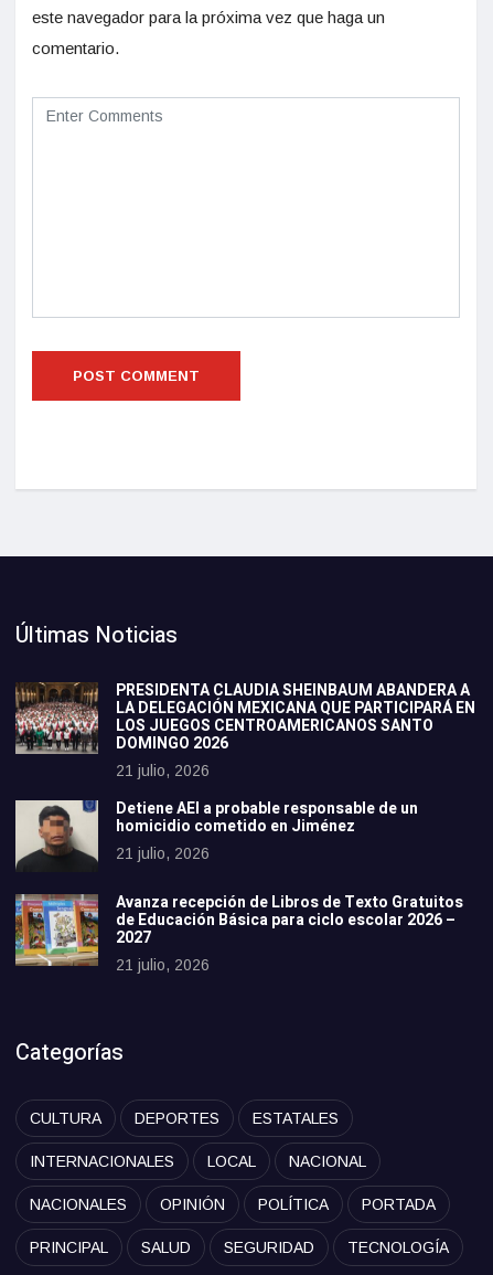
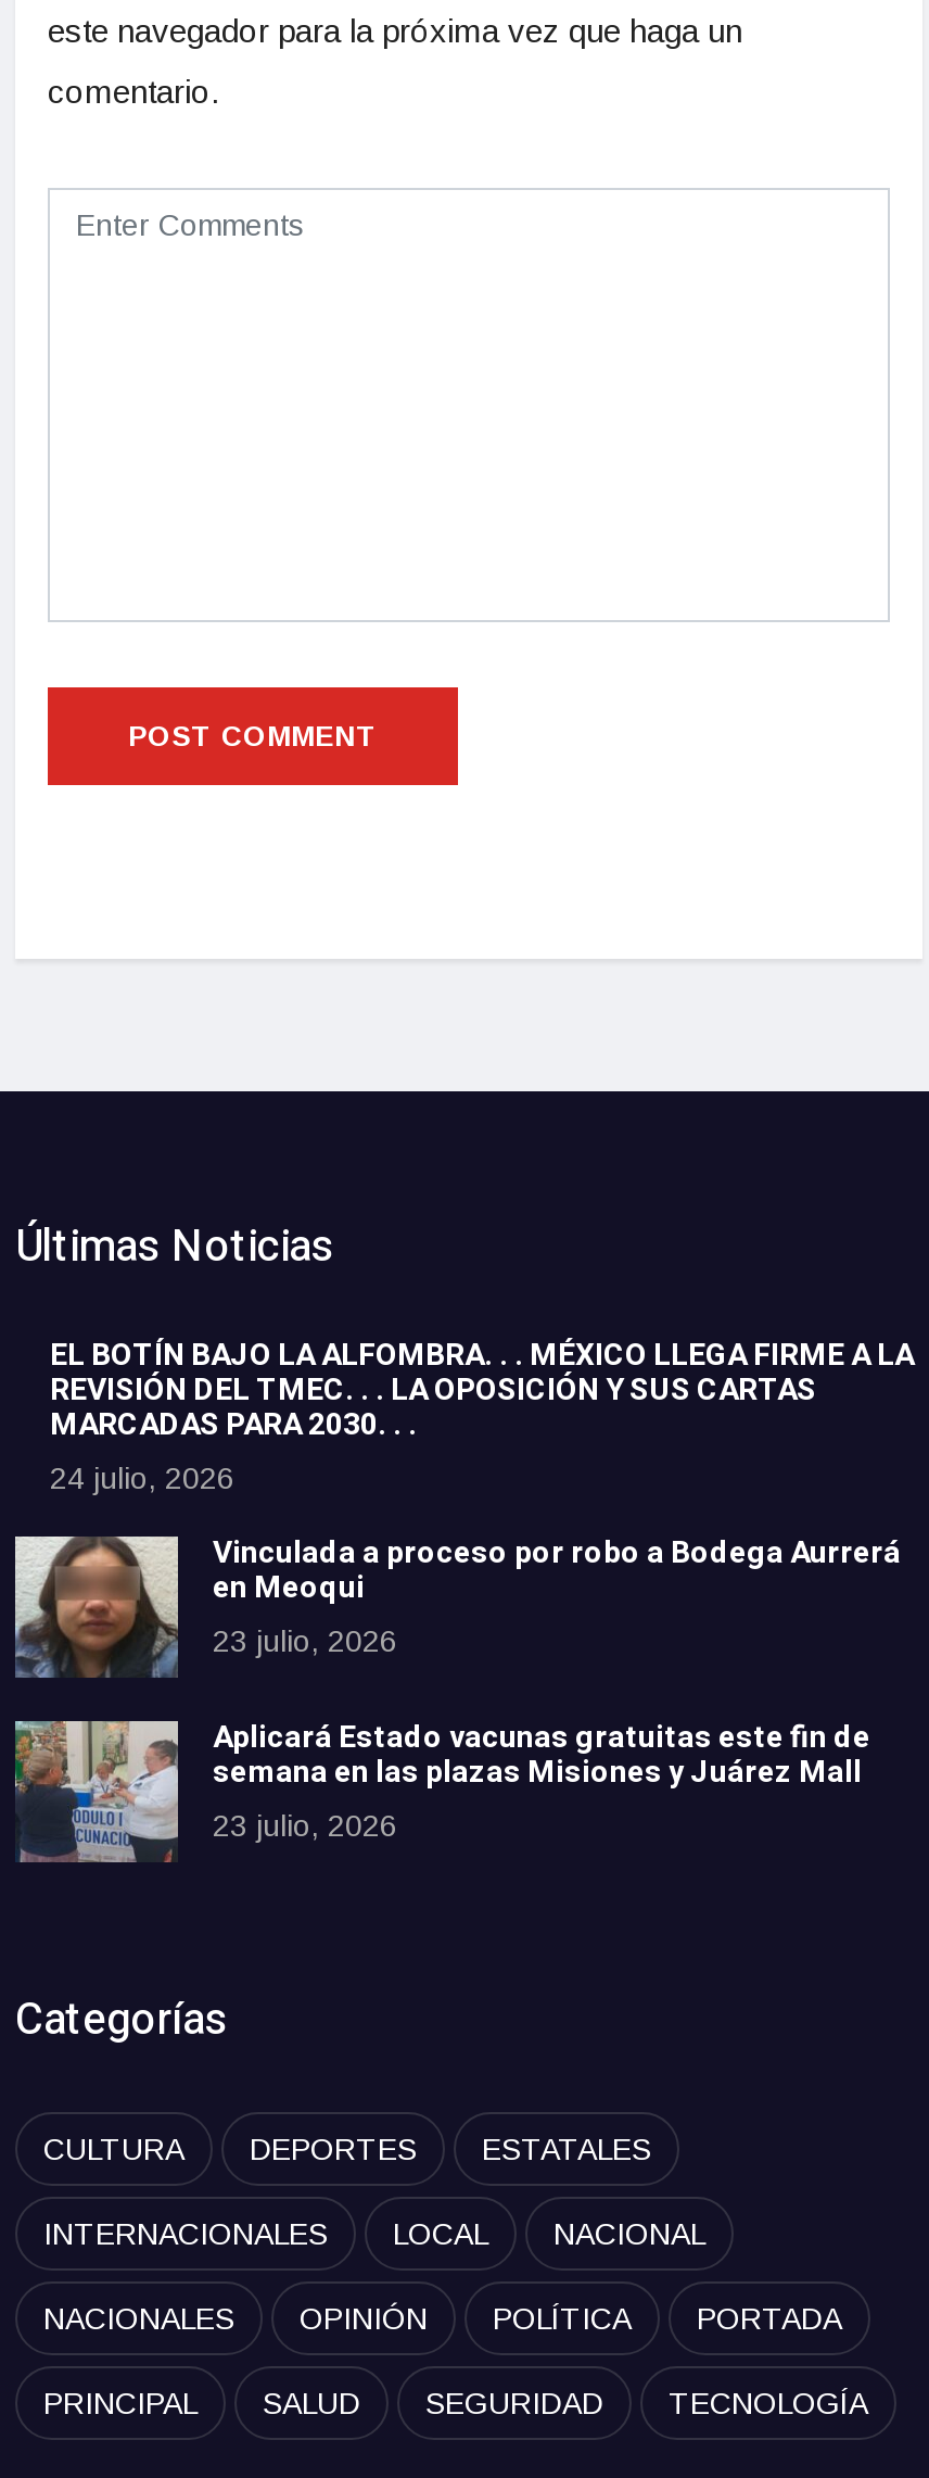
[116,679,475,780] PRESIDENTA CLAUDIA SHEINBAUM ABANDERA A | LA DELEGACIÓN MEXICANA QUE PARTICIPARÁ EN | LOS JUEGOS CENTROAMERICANOS SANTO | DOMINGO 2026 | 21 julio, 2026 -> [50,1332,914,1495] EL BOTÍN BAJO LA ALFOMBRA. . . MÉXICO LLEGA FIRME A LA | REVISIÓN DEL TMEC. . . LA OPOSICIÓN Y SUS CARTAS | MARCADAS PARA 2030. . . | 24 julio, 2026
[15,797,418,869] [image] | Detiene AEI a probable responsable de un | homicidio cometido en Jiménez | 21 julio, 2026 -> [15,1530,901,1679] [image] | Vinculada a proceso por robo a Bodega Aurrerá | en Meoqui | 23 julio, 2026
[14,891,463,974] [image] | Avanza recepción de Libros de Texto Gratuitos | de Educación Básica para ciclo escolar 2026 – | 2027 | 21 julio, 2026 -> [15,1714,870,1863] [image] | Aplicará Estado vacunas gratuitas este fin de | semana en las plazas Misiones y Juárez Mall | 23 julio, 2026

